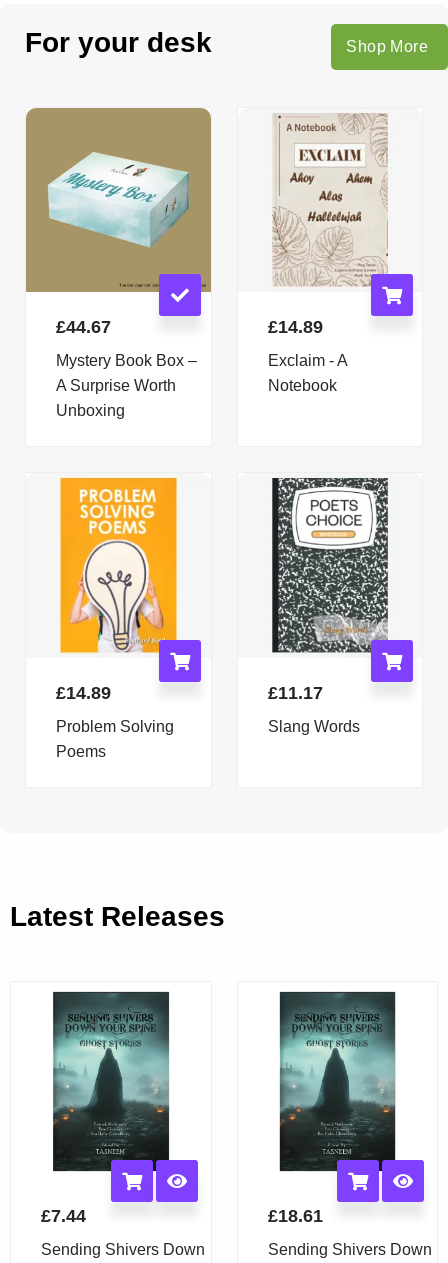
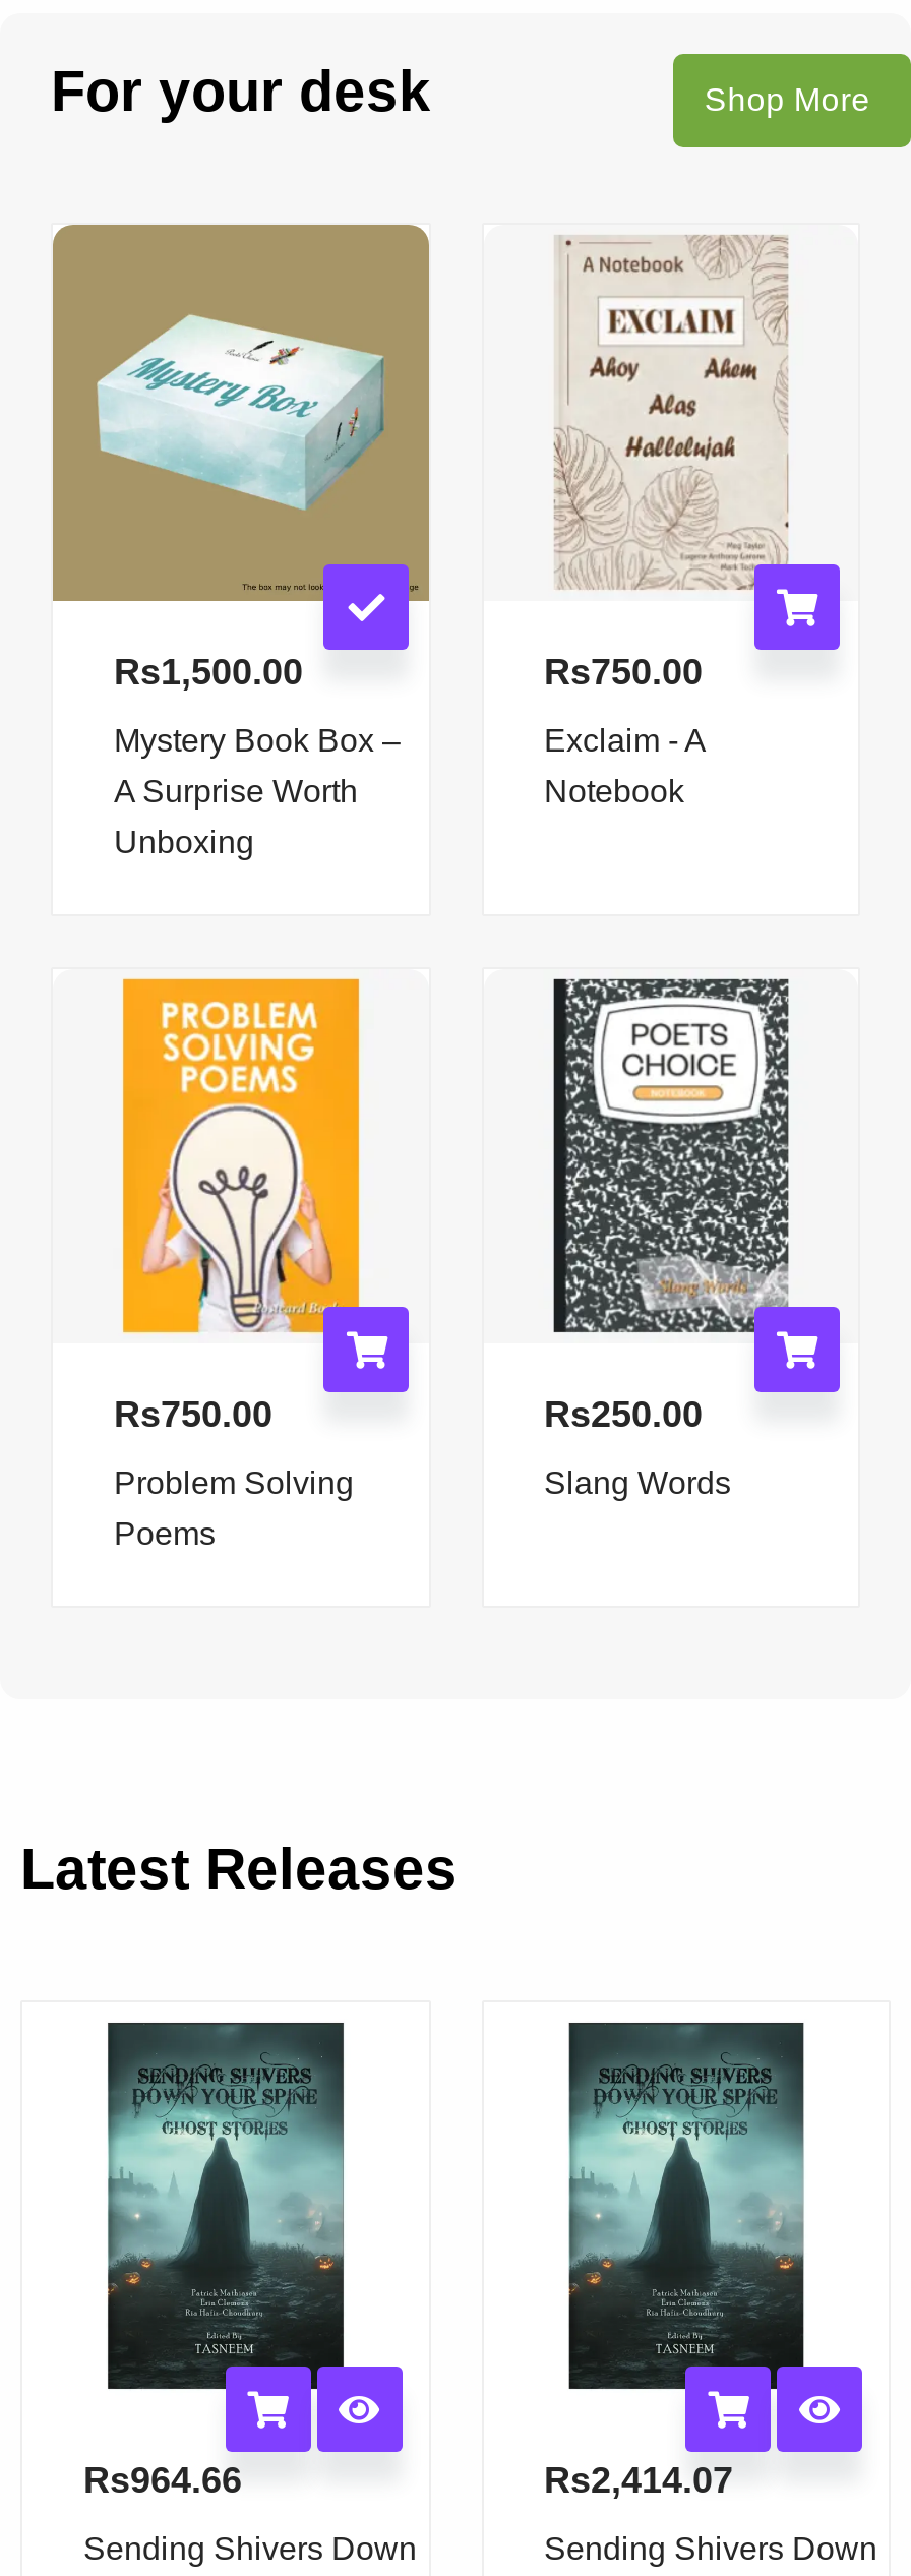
[56,317,111,337] £44.67 -> [114,652,303,693] Rs1,500.00
[267,317,322,337] £14.89 -> [544,652,703,693] Rs750.00
[56,682,111,702] £14.89 -> [114,1395,272,1436] Rs750.00
[267,682,322,702] £11.17 -> [544,1395,703,1436] Rs250.00
[41,1206,86,1226] £7.44 -> [83,2460,242,2501] Rs964.66
[267,1206,322,1226] £18.61 -> [544,2460,733,2501] Rs2,414.07

